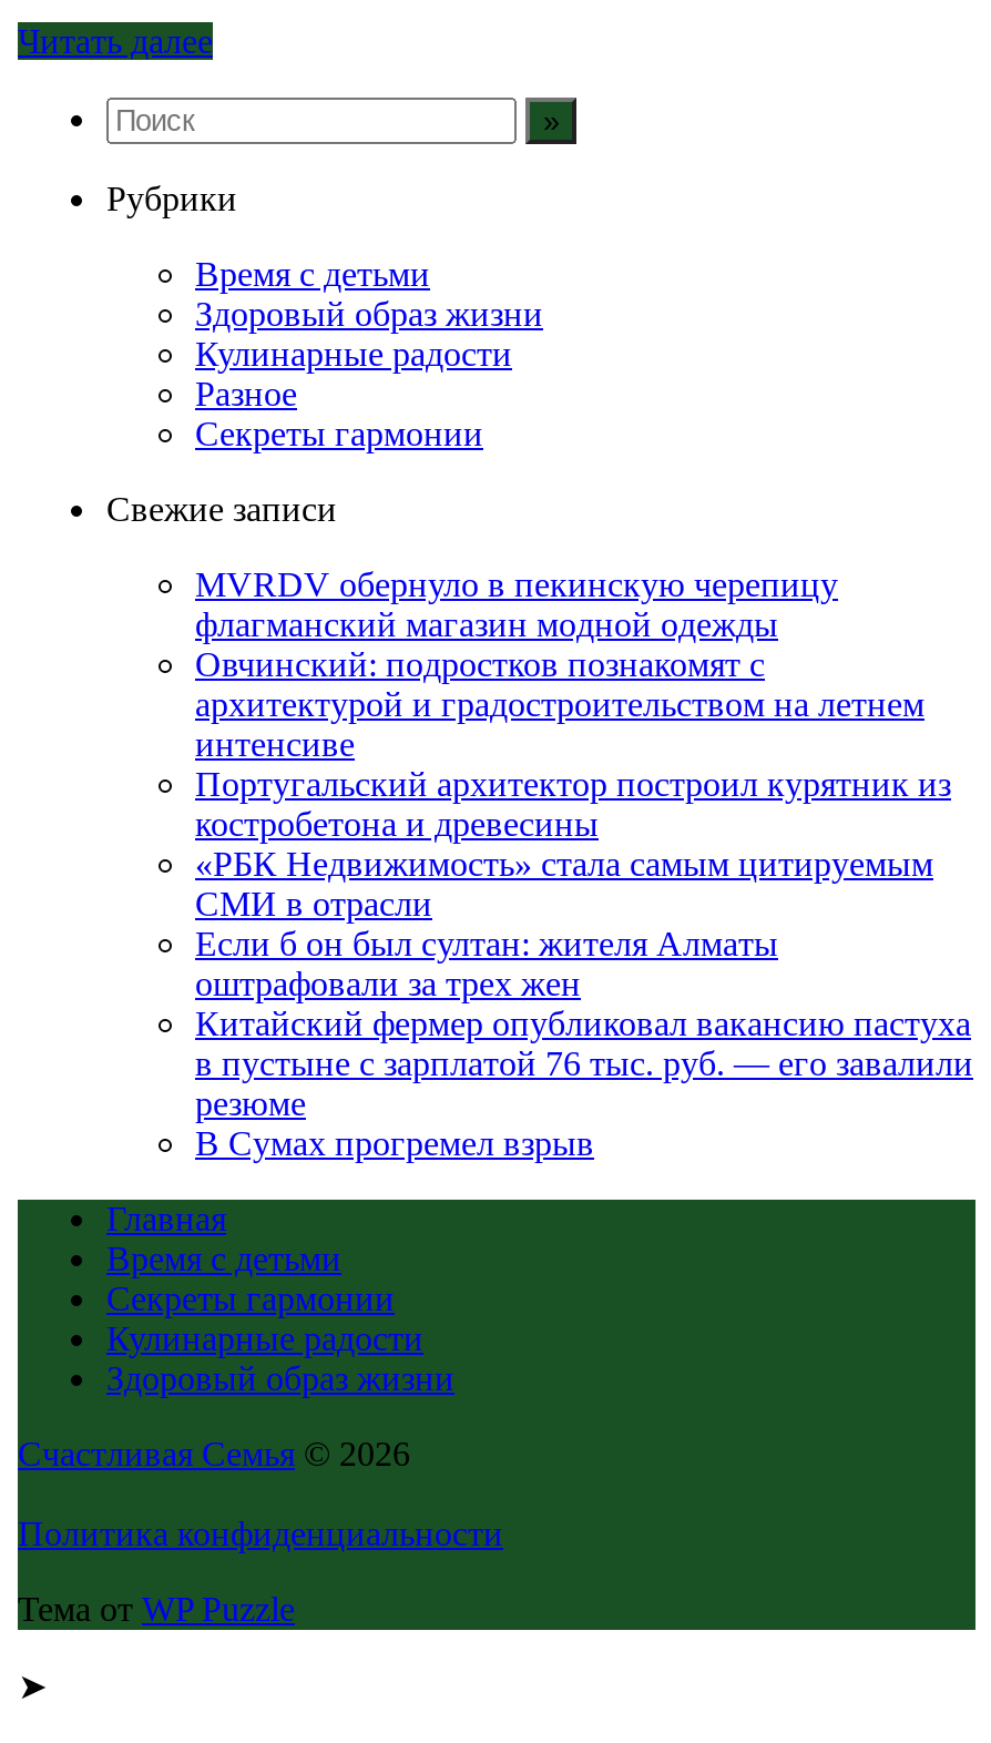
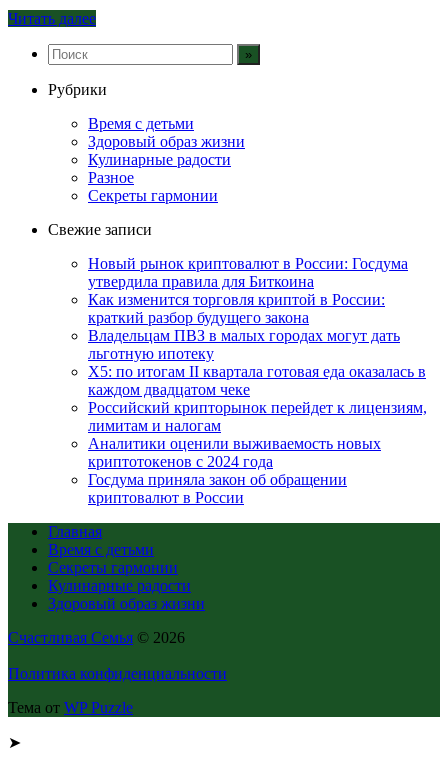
[195,566,973,1163] MVRDV обернуло в пекинскую черепицу | флагманский магазин модной одежды | Овчинский: подростков познакомят с | архитектурой и градостроительством на летнем | интенсиве | Португальский архитектор построил курятник из | костробетона и древесины | «РБК Недвижимость» стала самым цитируемым | СМИ в отрасли | Если б он был султан: жителя Алматы | оштрафовали за трех жен | Китайский фермер опубликовал вакансию пастуха | в пустыне с зарплатой 76 тыс. руб. — его завалили | резюме | В Сумах прогремел взрыв -> [88,255,427,506] Новый рынок криптовалют в России: Госдума | утвердила правила для Биткоина | Как изменится торговля криптой в России: | краткий разбор будущего закона | Владельцам ПВЗ в малых городах могут дать | льготную ипотеку | X5: по итогам II квартала готовая еда оказалась в | каждом двадцатом чеке | Российский крипторынок перейдет к лицензиям, | лимитам и налогам | Аналитики оценили выживаемость новых | криптотокенов с 2024 года | Госдума приняла закон об обращении | криптовалют в России

